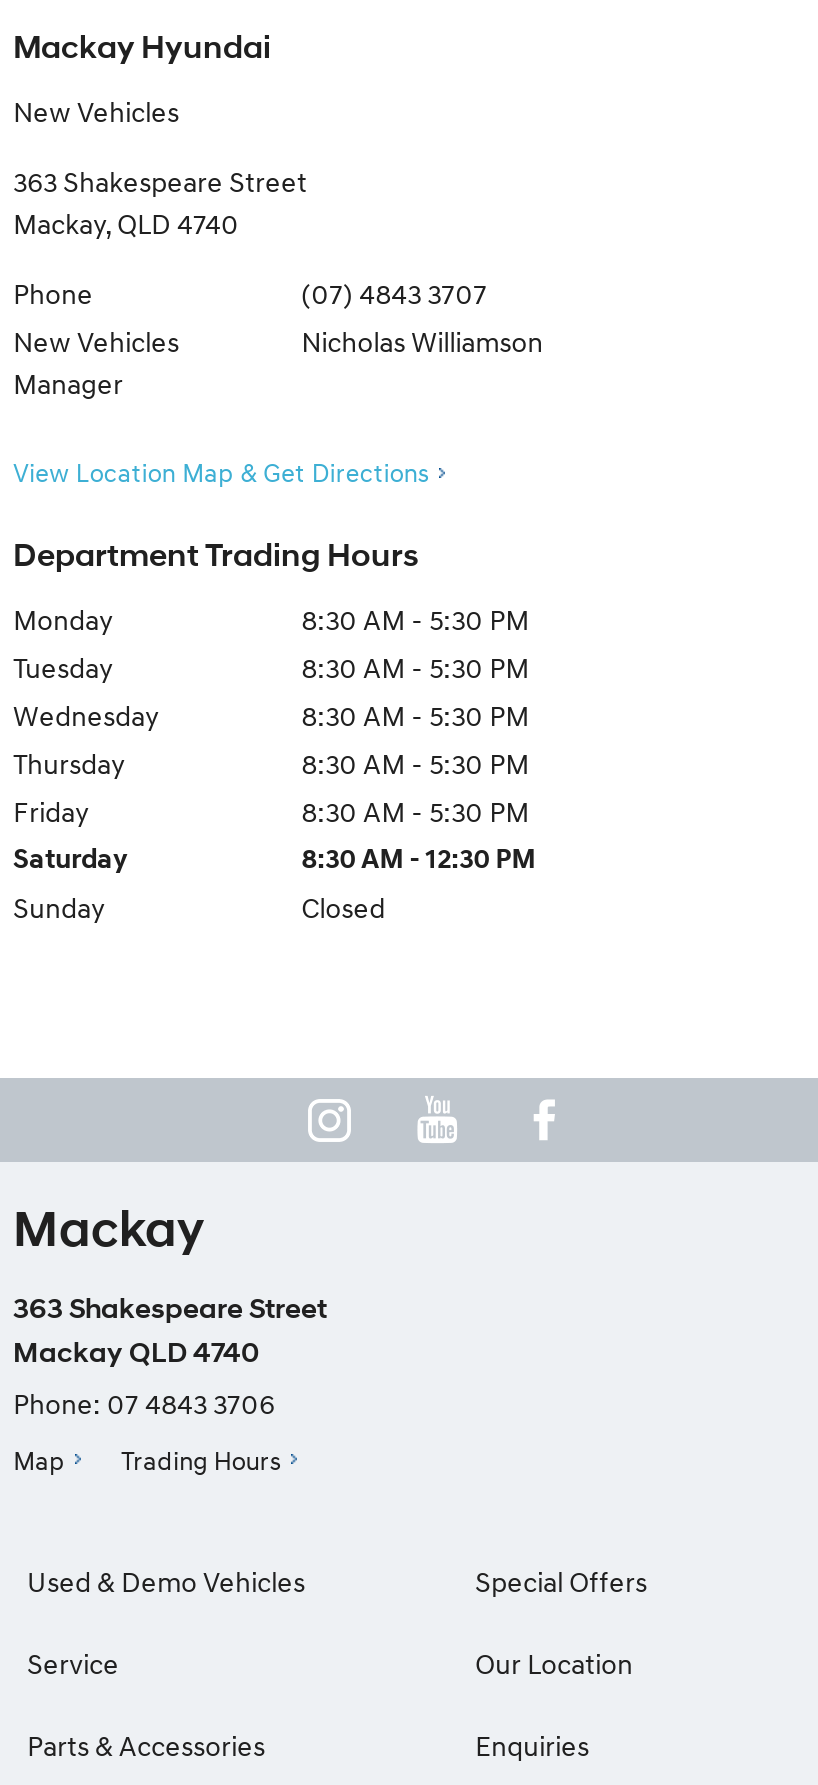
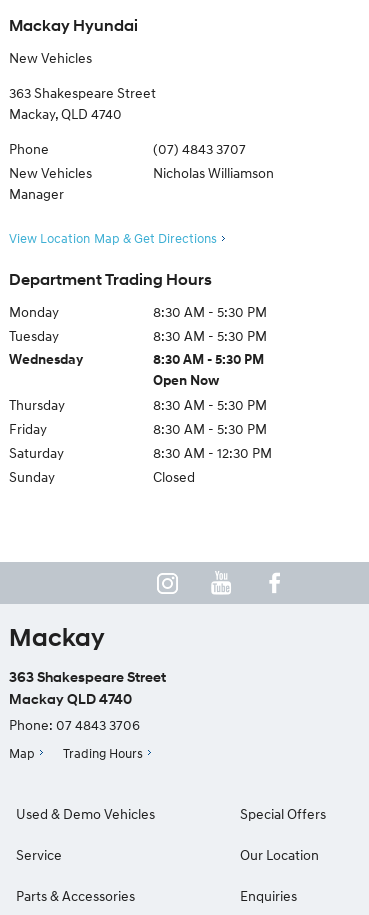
none -> [153,372,219,388] Open Now

